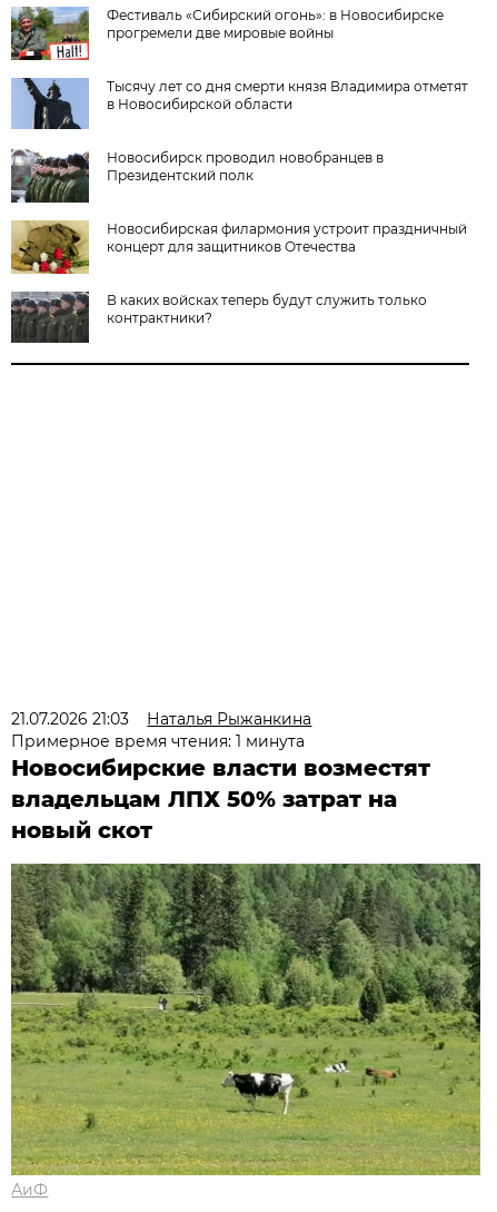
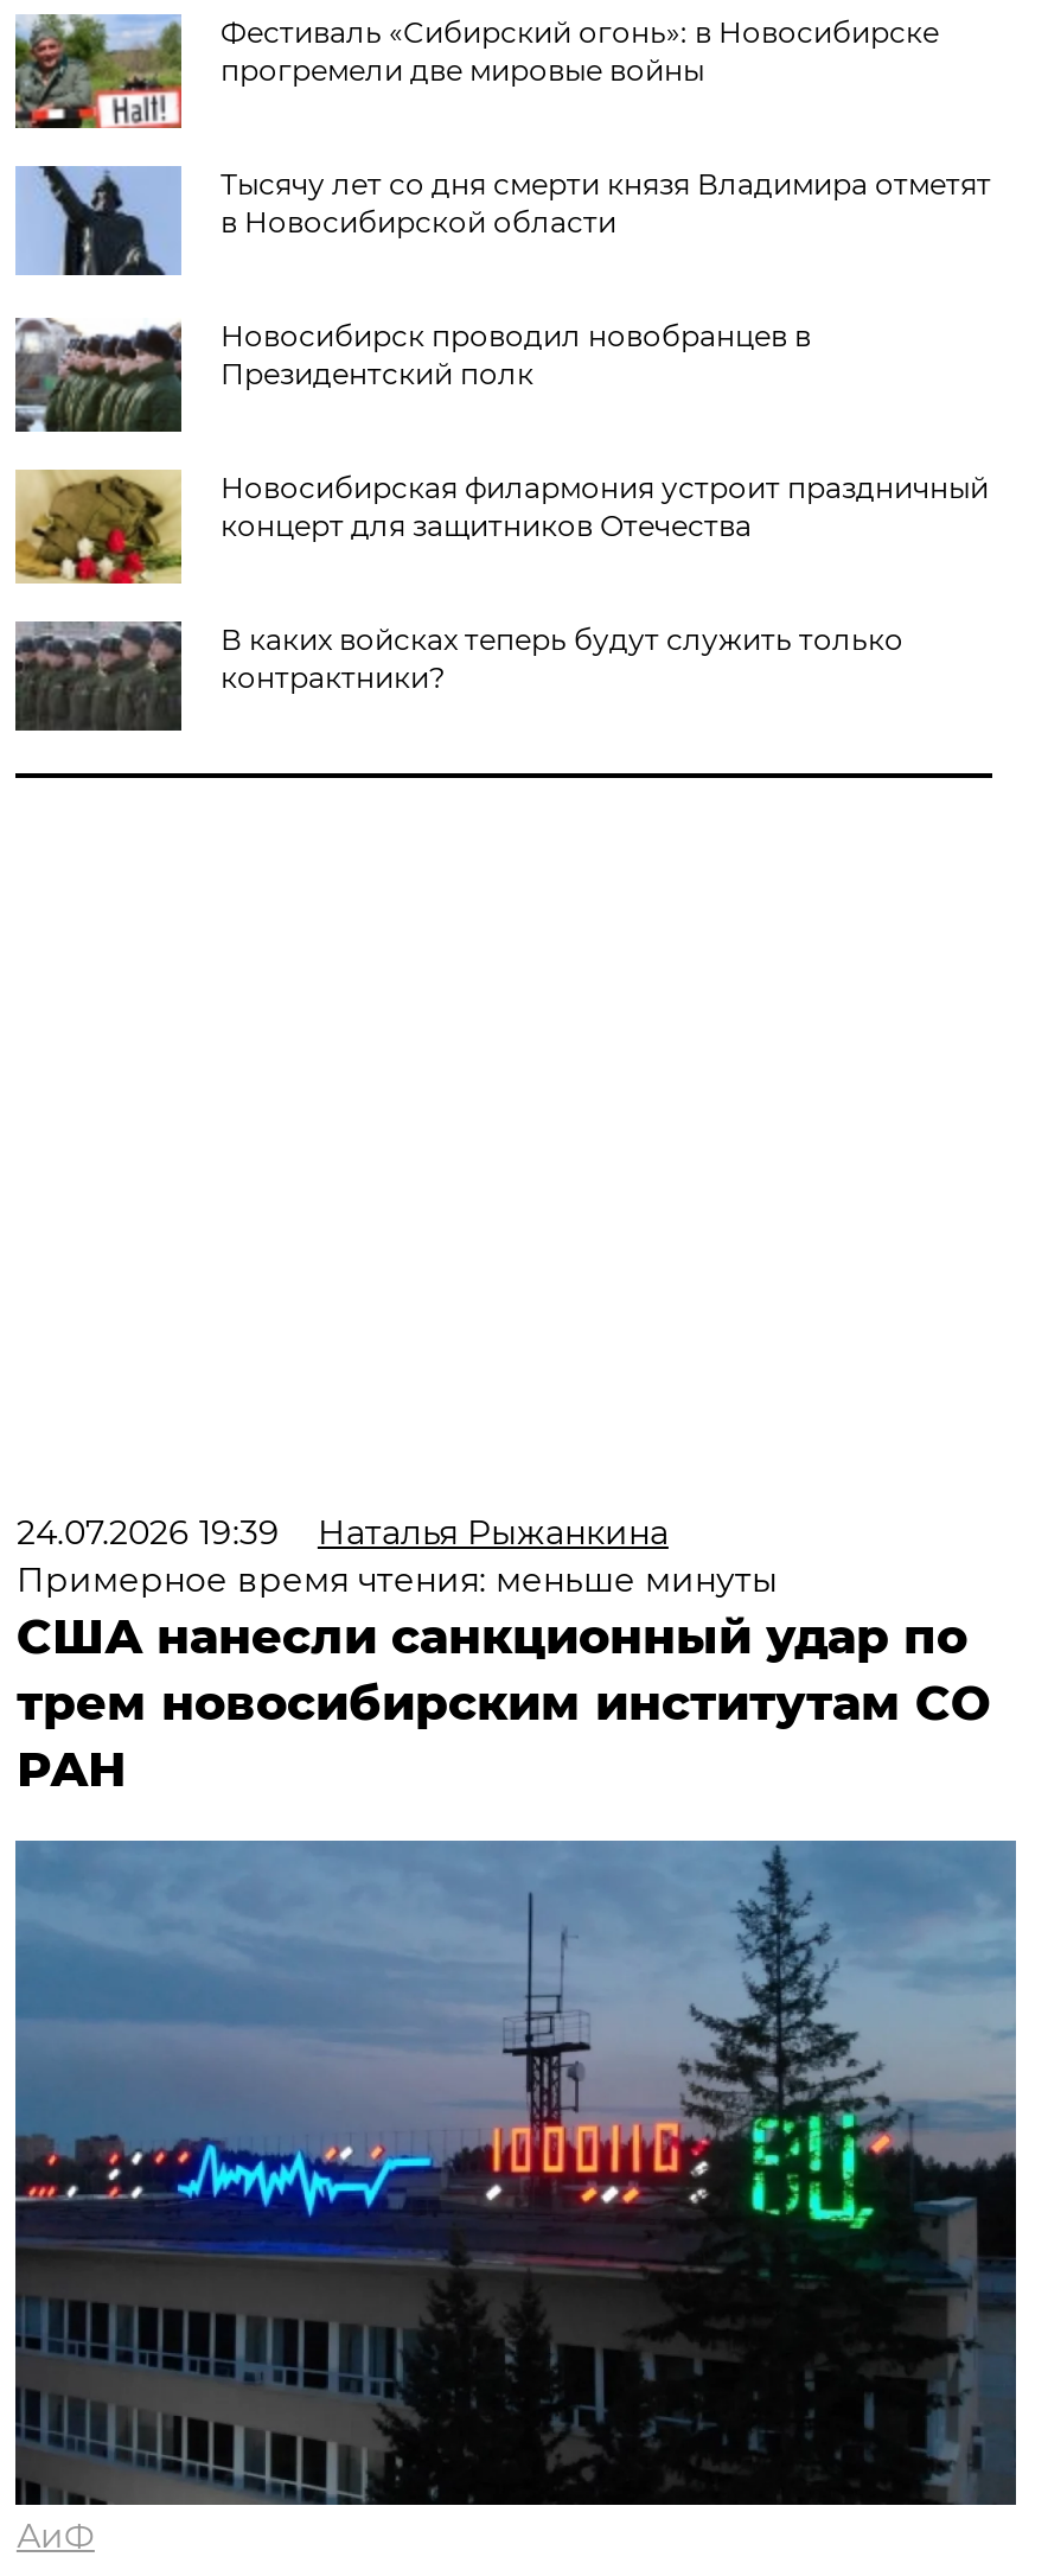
[12,709,312,729] 21.07.2026 21:03 Наталья Рыжанкина -> [16,1511,668,1553] 24.07.2026 19:39 Наталья Рыжанкина
[12,731,431,844] Примерное время чтения: 1 минута | Новосибирские власти возместят | владельцам ЛПХ 50% затрат на | новый скот -> [16,1558,991,1798] Примерное время чтения: меньше минуты | США нанесли санкционный удар по | трем новосибирским институтам СО | РАН
[10,863,481,1176] [image] -> [13,1838,1018,2507] [image]

